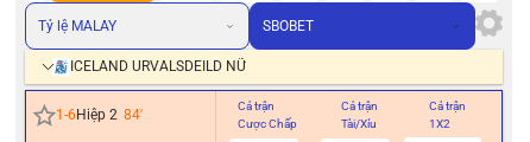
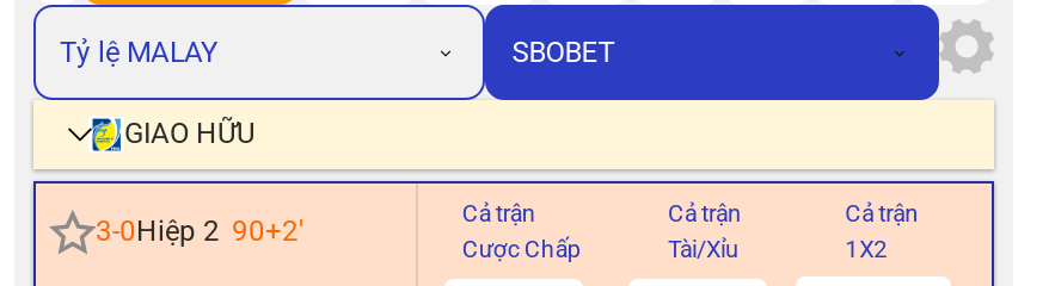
[70,58,246,75] ICELAND URVALSDEILD NỮ -> [124,117,256,151] GIAO HỮU
[56,107,140,123] 1-6Hiệp 2 84 -> [96,215,299,248] 3-0Hiệp 2 90+2

